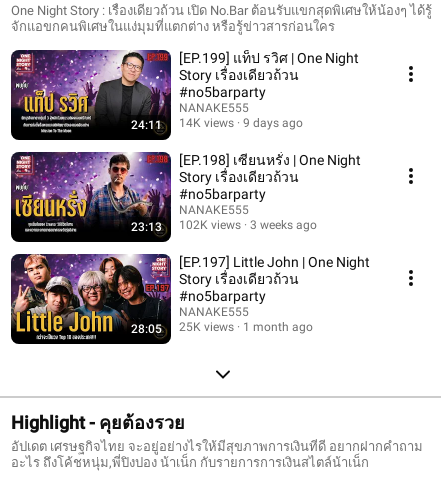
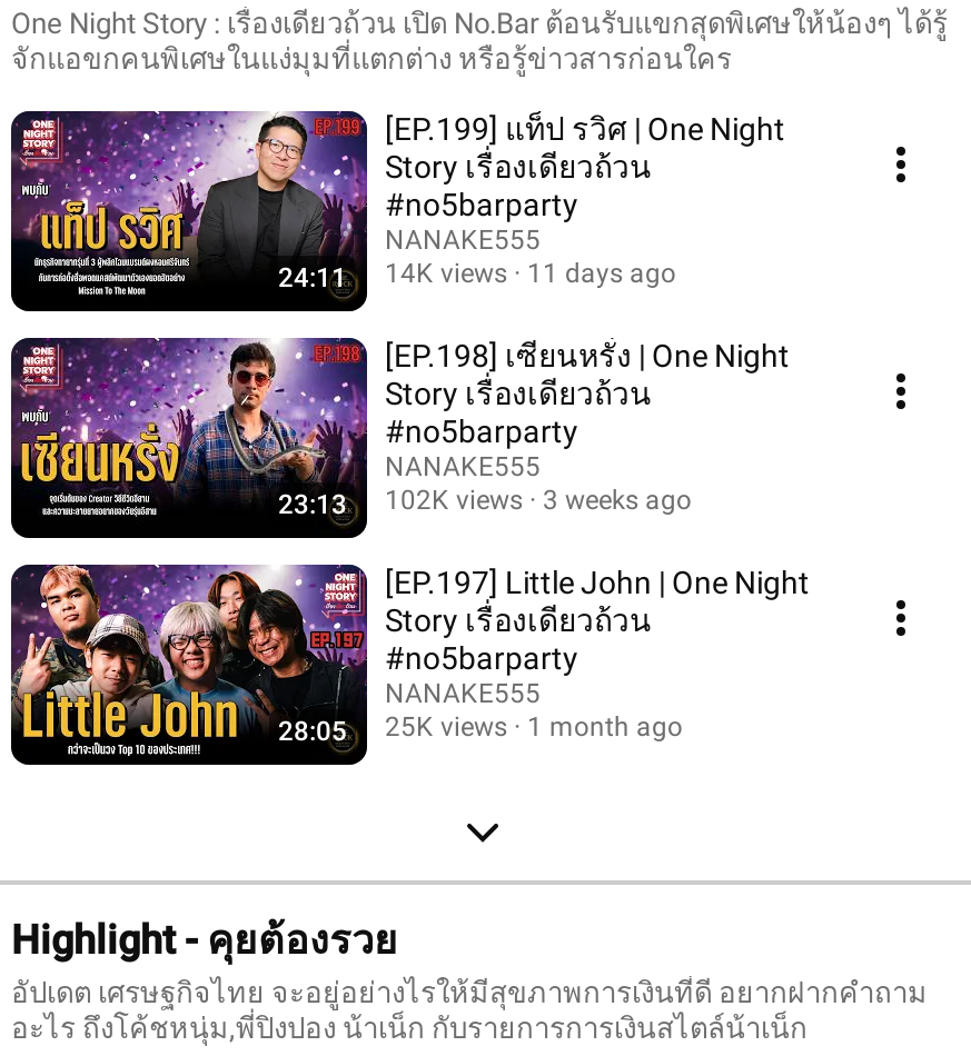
[131,116,303,132] 24:11 14K views 9 days ago -> [278,258,676,293] 24:11 14K views 11 days ago

